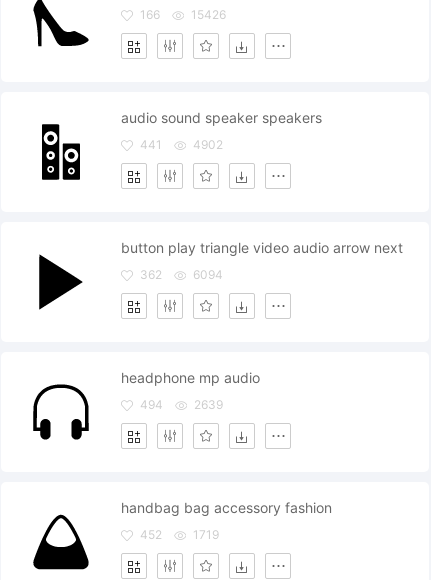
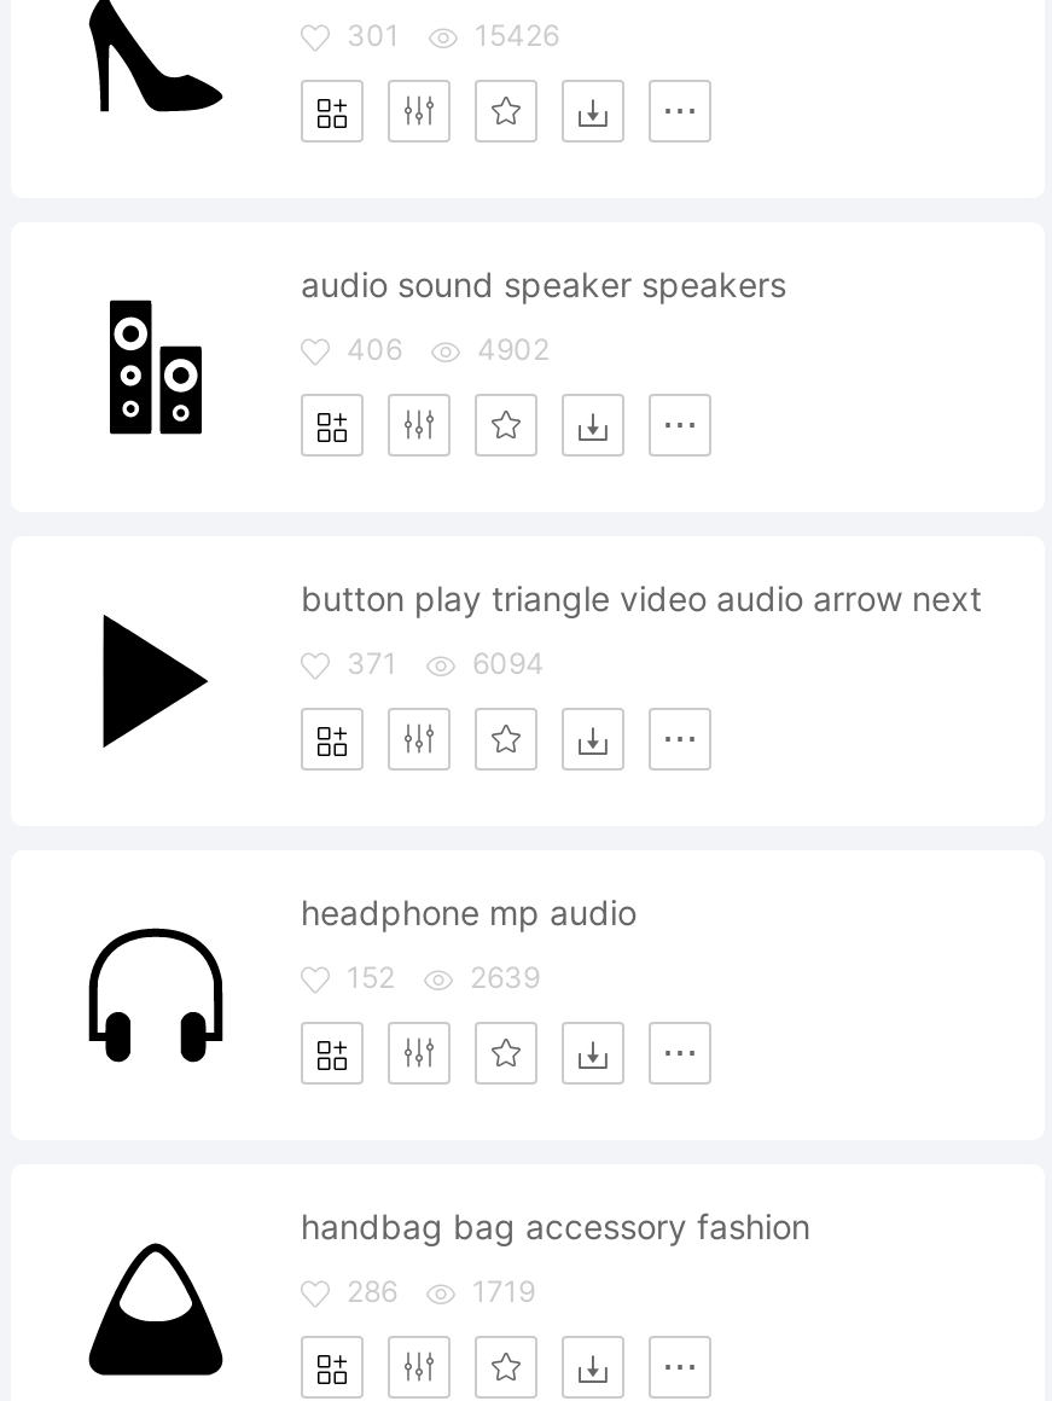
[140,7,160,22] 166 -> [347,17,400,53] 301
[140,137,162,152] 441 -> [347,331,402,367] 406
[140,267,162,282] 362 -> [347,645,397,681] 371
[140,397,163,412] 494 -> [347,959,395,995] 152
[140,527,162,542] 452 -> [347,1273,397,1309] 286

